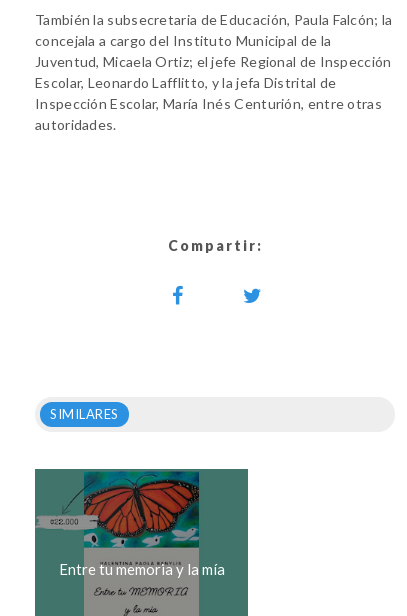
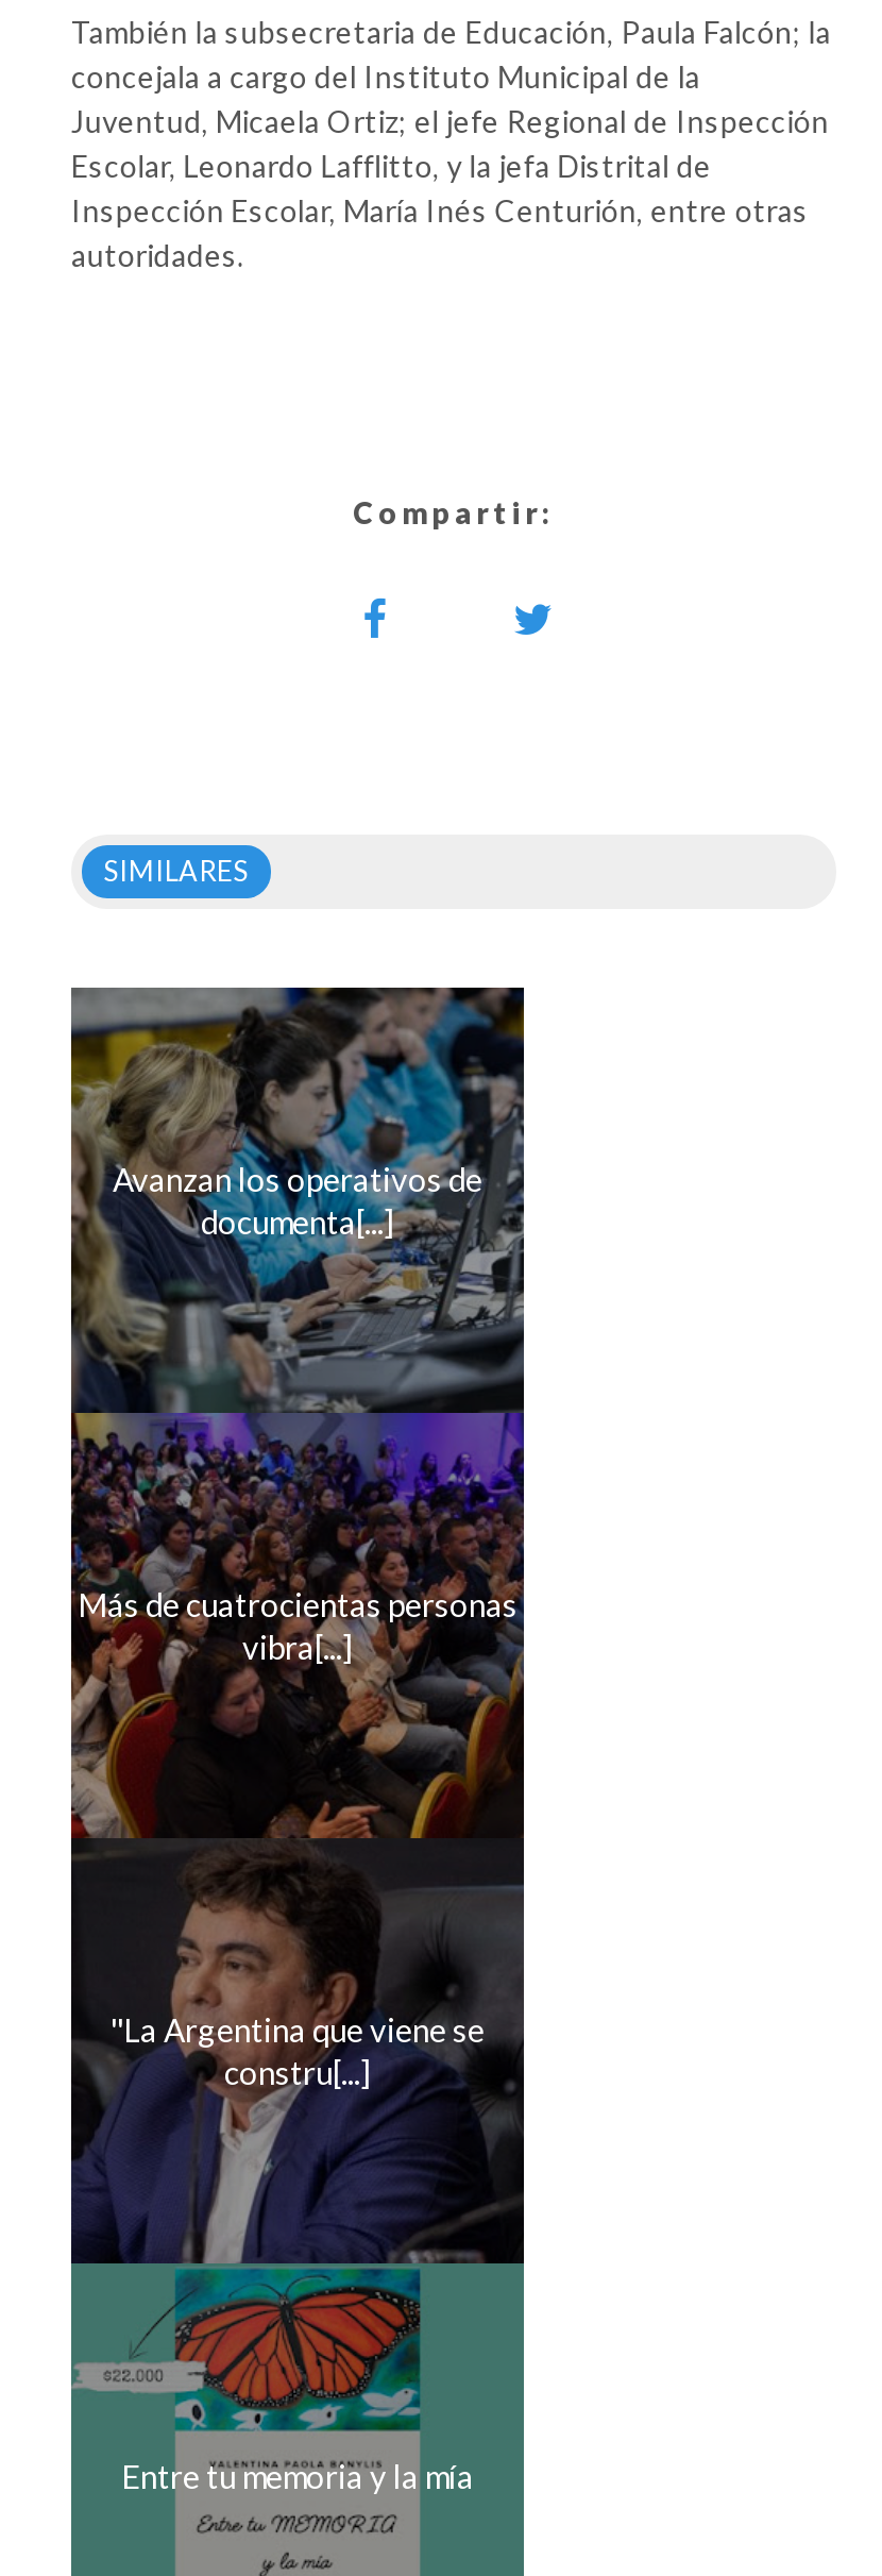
none -> [69,986,526,1570] [image] | Avanzan los operativos de | documenta[...]
none -> [69,1585,526,2266] [image] | Más de cuatrocientas personas | vibra[...]
none -> [111,2010,485,2091] ''La Argentina que viene se | constru[...]

